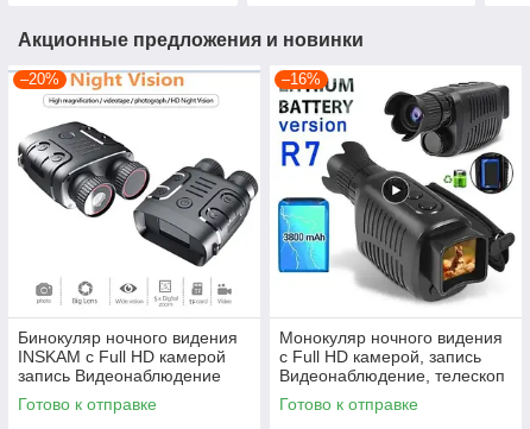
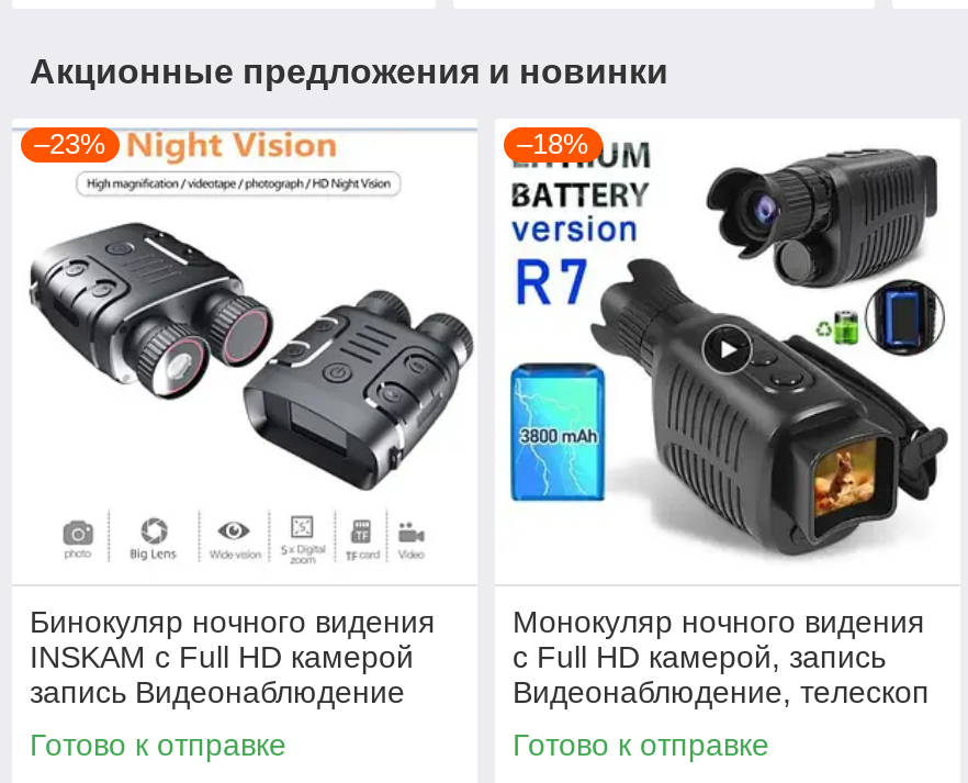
[20,71,59,89] –20% -> [34,128,106,161] –23%
[282,71,321,89] –16% -> [517,128,589,161] –18%

